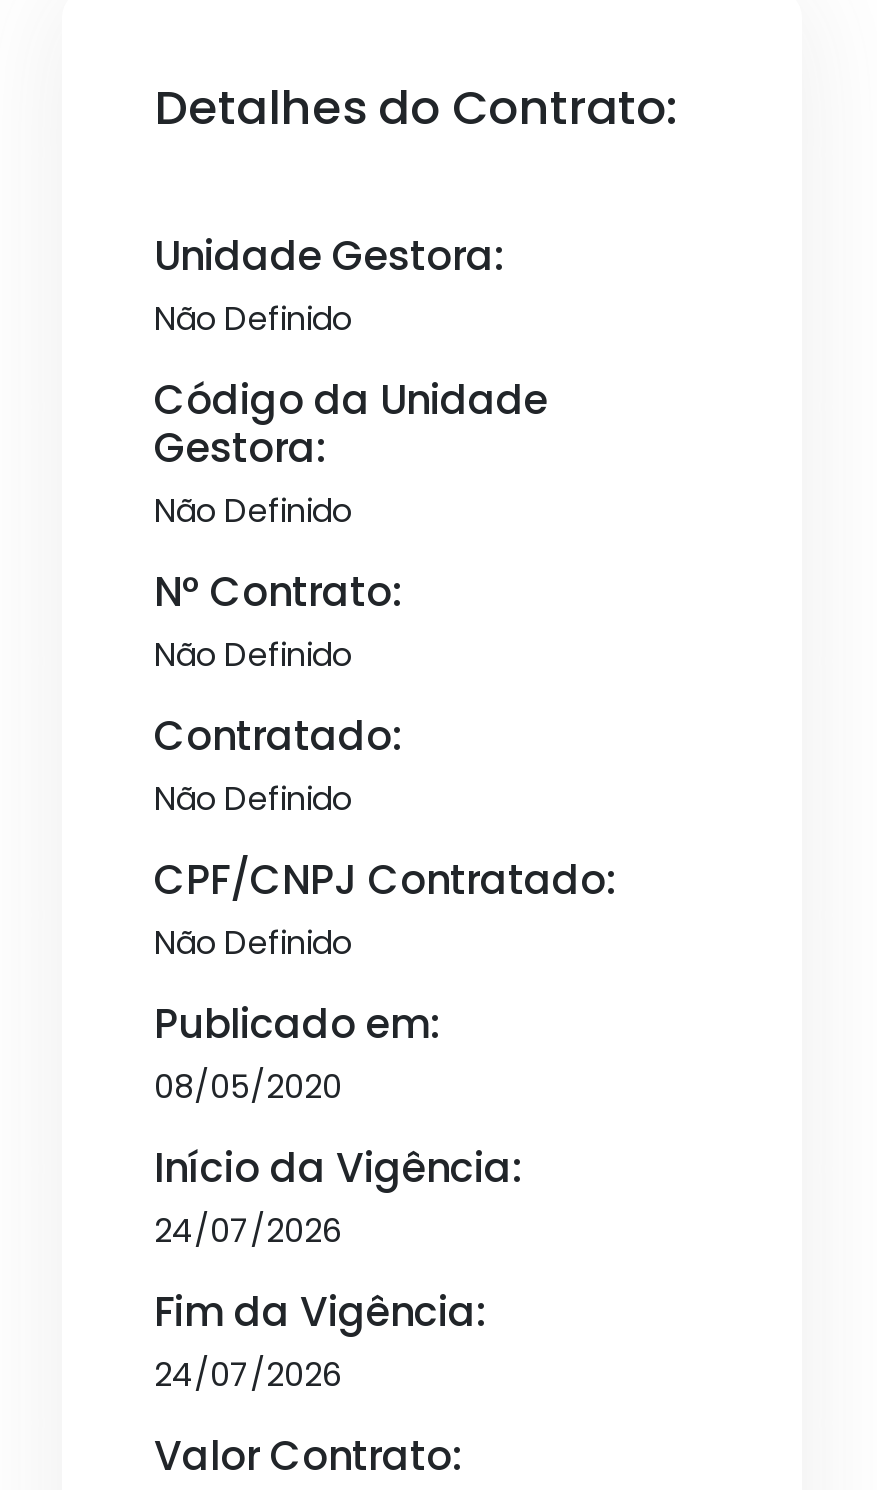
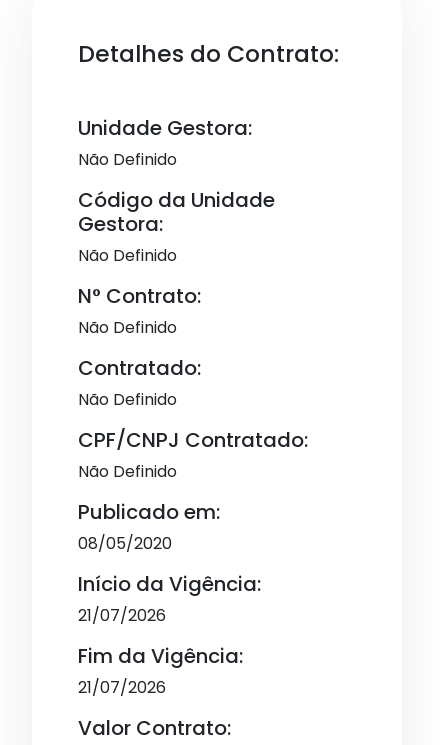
[154,1208,342,1254] 24/07/2026 -> [78,604,166,627] 21/07/2026
[154,1352,342,1398] 24/07/2026 -> [78,676,166,699] 21/07/2026

